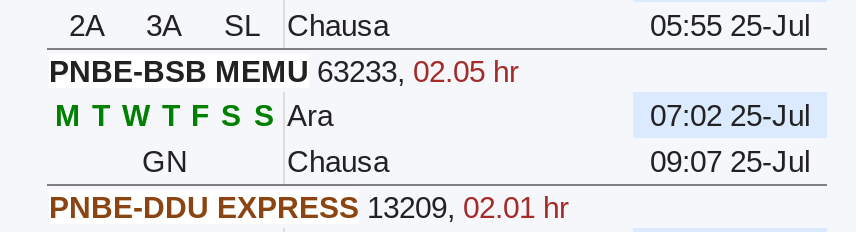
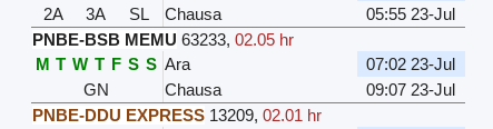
[650,8,810,42] 05:55 25-Jul -> [367,4,456,23] 05:55 23-Jul
[650,98,810,132] 07:02 25-Jul -> [367,54,456,73] 07:02 23-Jul
[650,144,810,178] 09:07 25-Jul -> [367,80,456,99] 09:07 23-Jul

